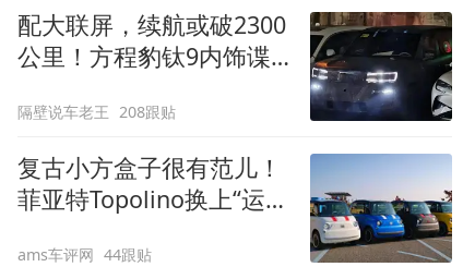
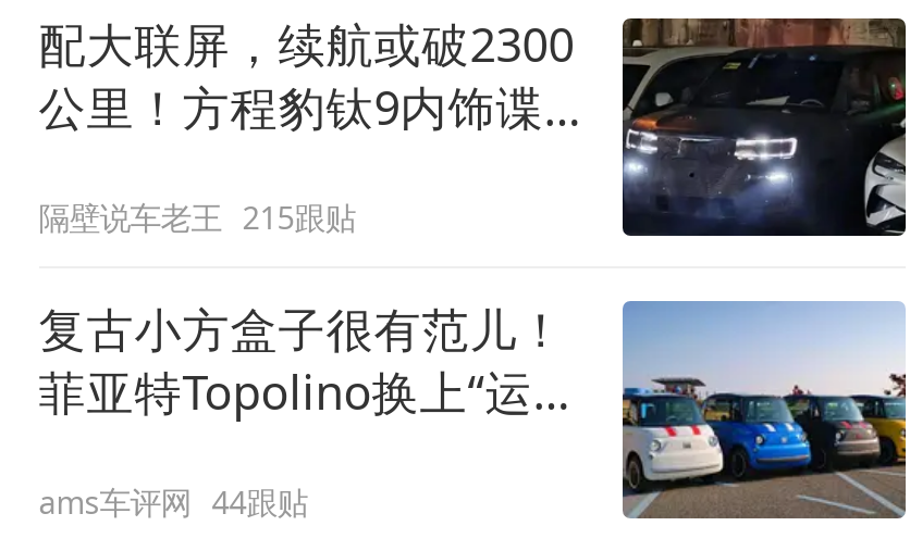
[17,101,176,122] 隔壁说车老王 208跟贴 -> [39,196,356,238] 隔壁说车老王 215跟贴

